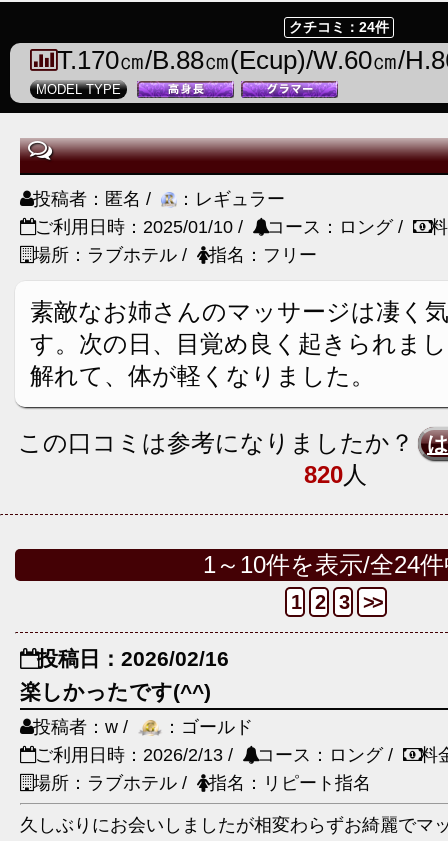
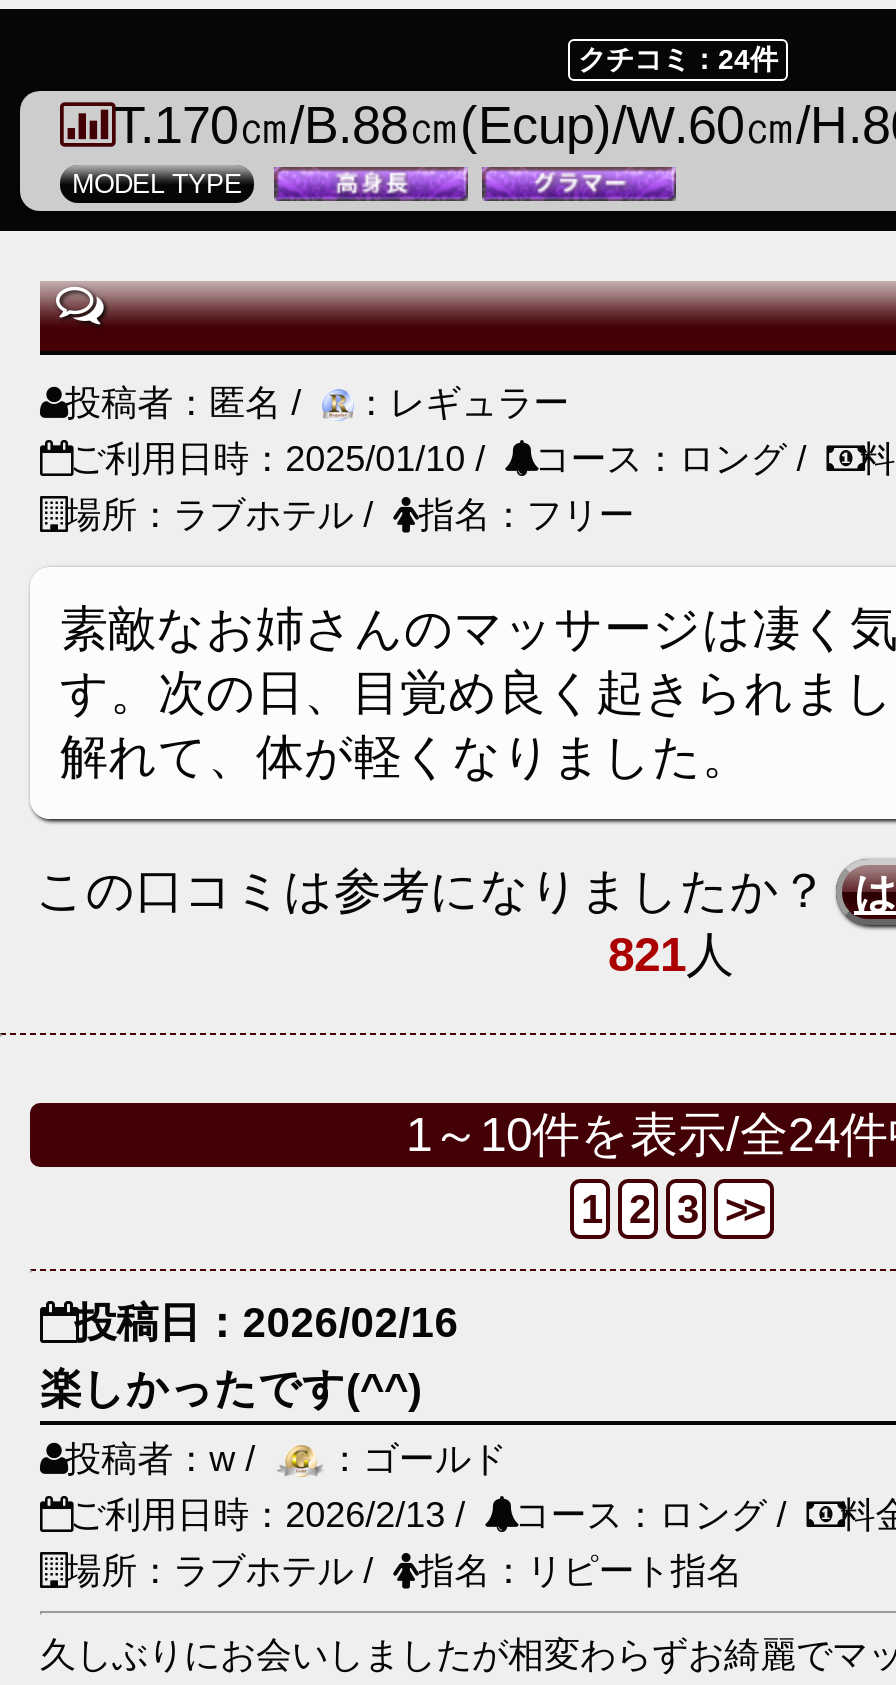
[304,461,367,488] 820人 -> [608,927,734,981] 821人

